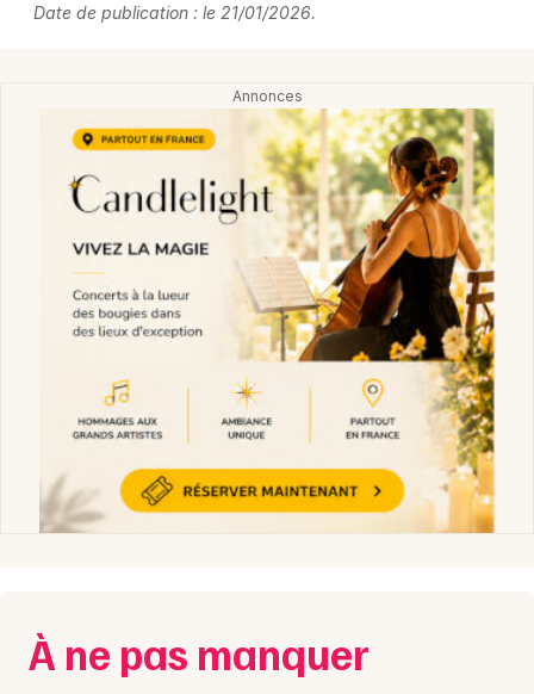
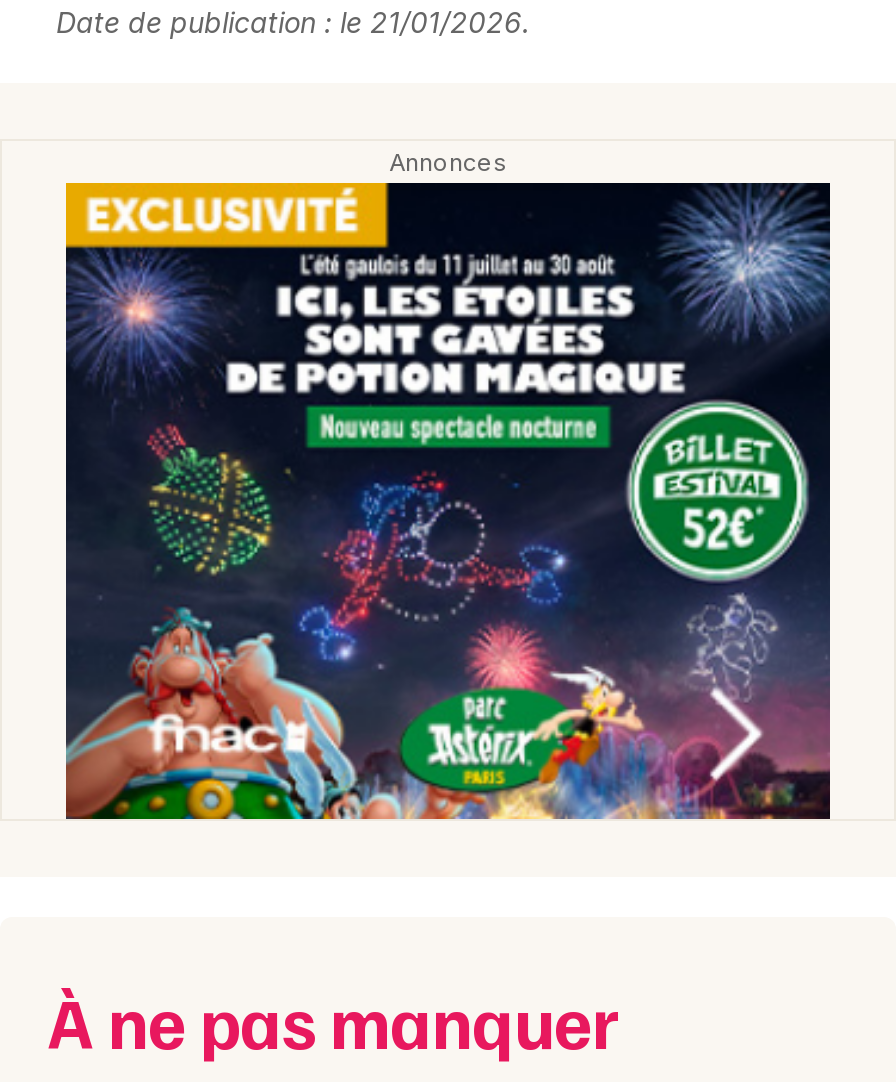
[39,107,495,533] [image] -> [64,180,832,822] [image]

